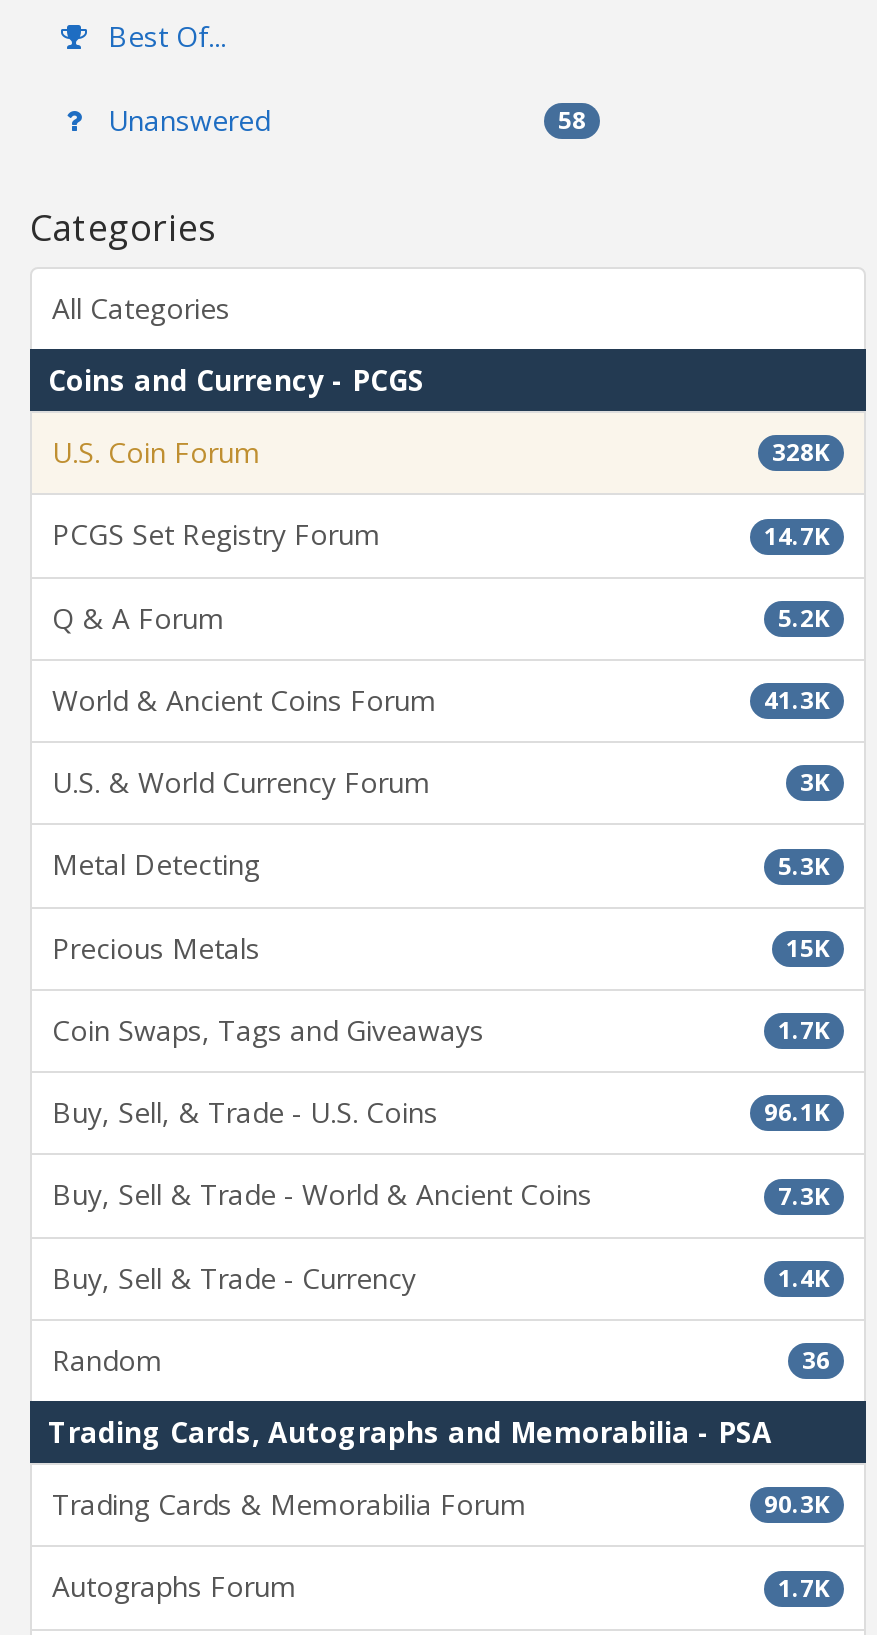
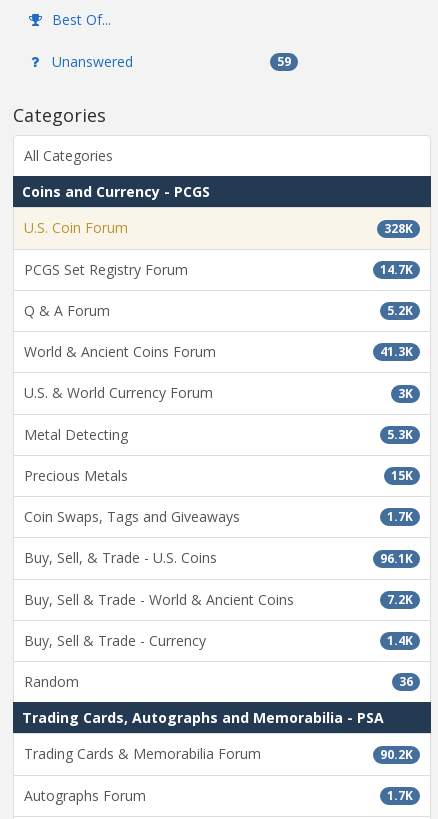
[558,104,586,138] 58 -> [277,53,291,70] 59
[778,1179,830,1213] 7.3K -> [387,591,413,608] 7.2K
[764,1488,830,1522] 90.3K -> [380,745,413,762] 90.2K

